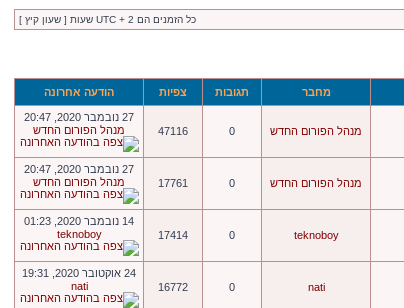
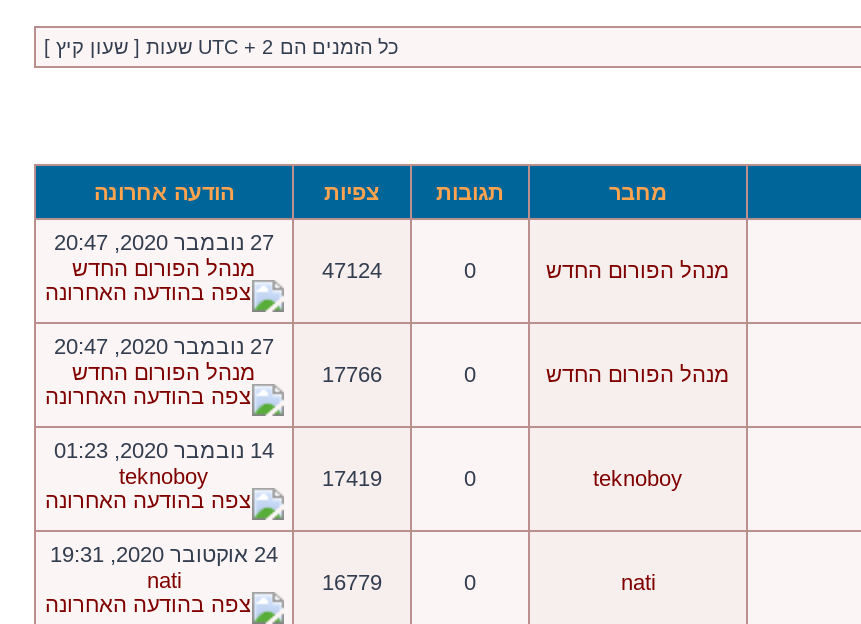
[158,125,188,137] 47116 -> [322,258,382,282] 47124
[158,177,188,189] 17761 -> [322,362,382,386] 17766
[158,229,188,241] 17414 -> [322,466,382,490] 17419
[158,281,188,293] 16772 -> [322,570,382,594] 16779

